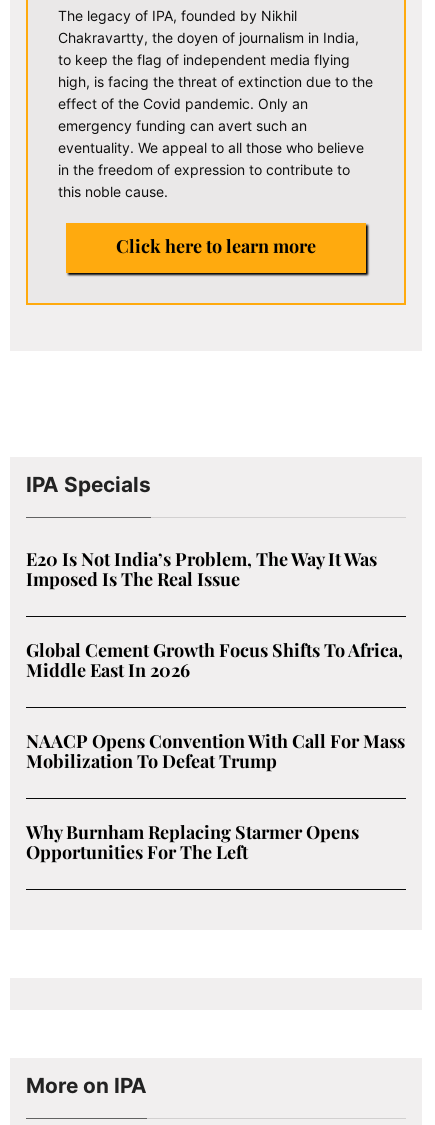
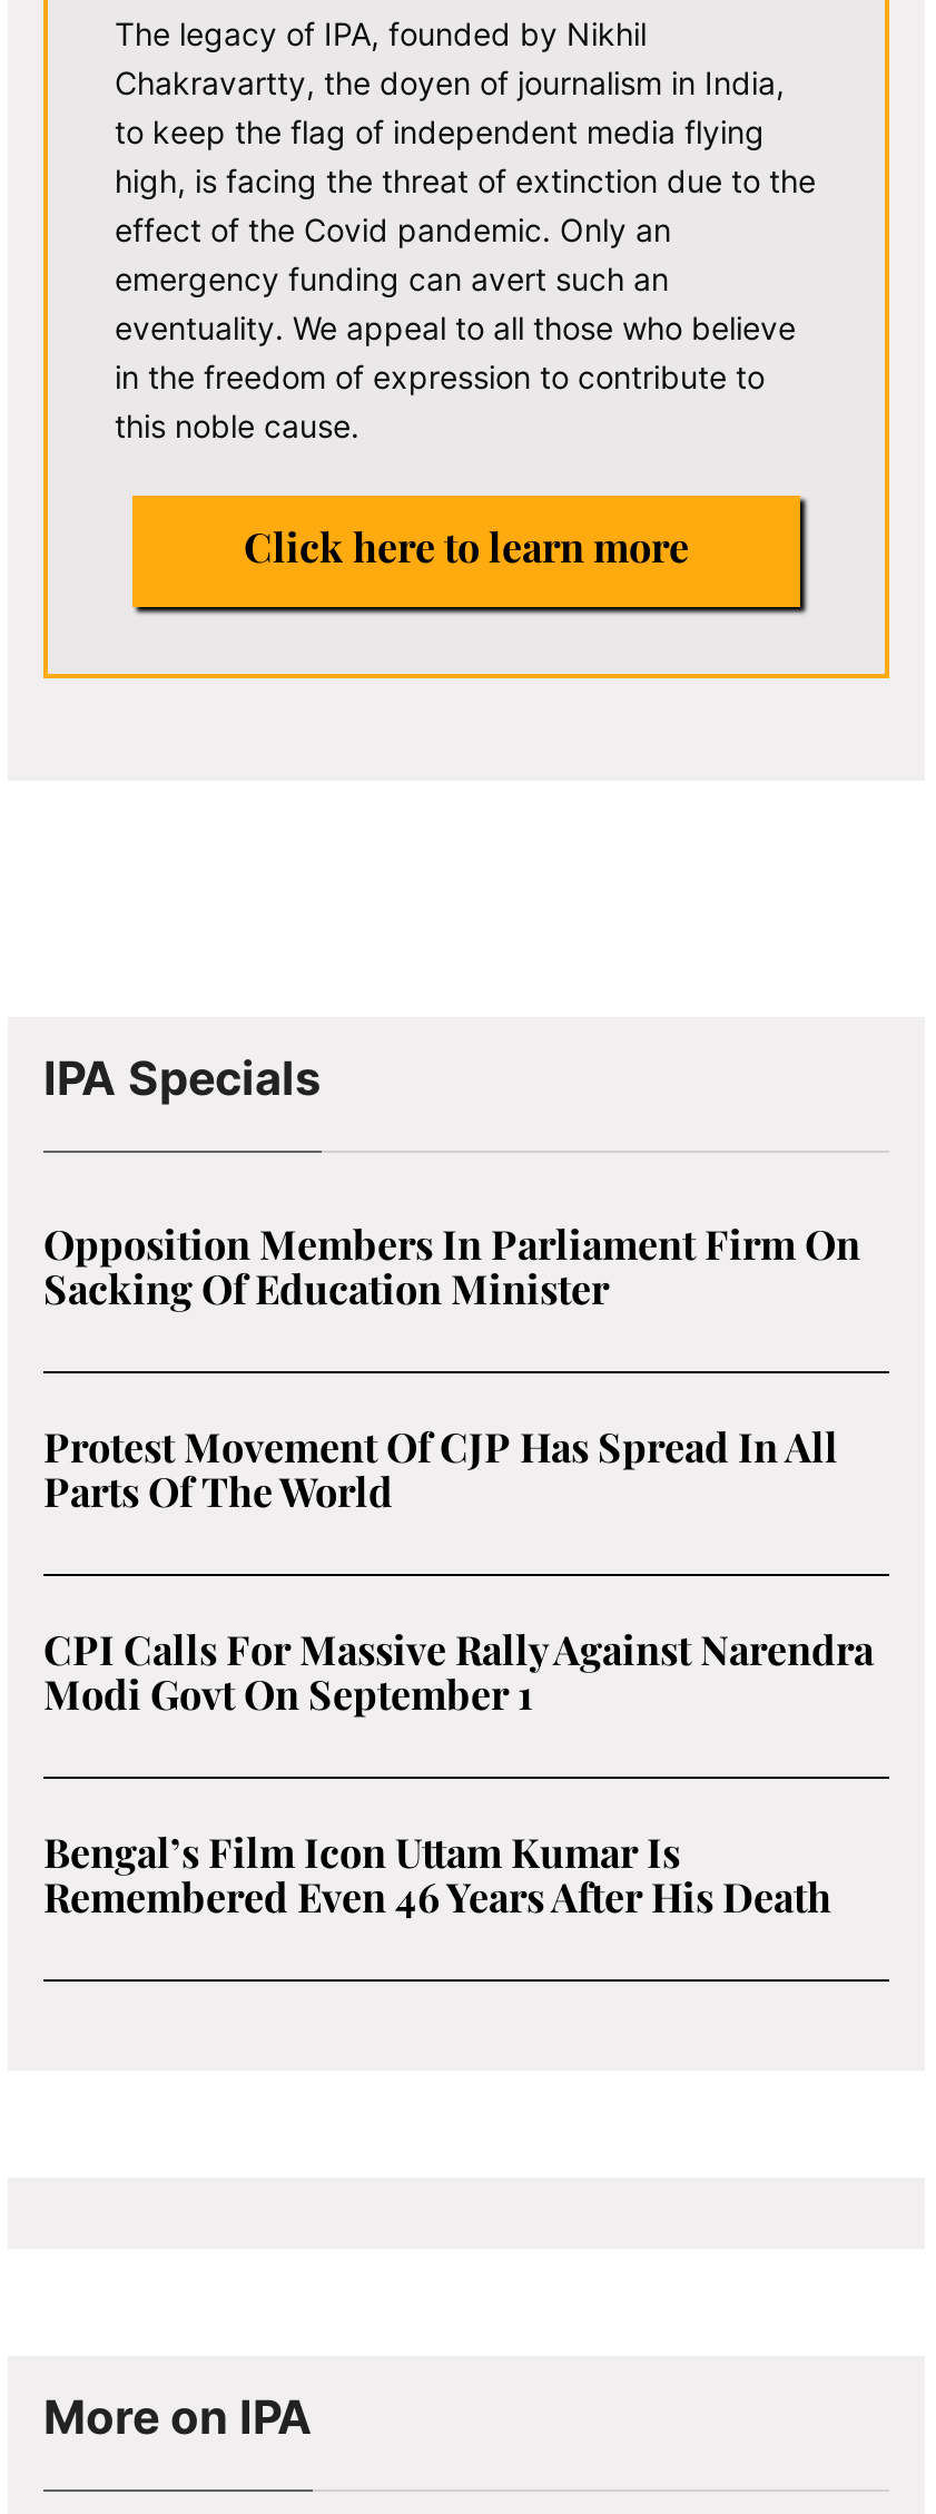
[26,547,377,591] E20 Is Not India’s Problem, The Way It Was | Imposed Is The Real Issue -> [43,1217,860,1315] Opposition Members In Parliament Firm On | Sacking Of Education Minister
[26,638,403,682] Global Cement Growth Focus Shifts To Africa, | Middle East In 2026 -> [43,1420,838,1518] Protest Movement Of CJP Has Spread In All | Parts Of The World
[26,729,405,773] NAACP Opens Convention With Call For Mass | Mobilization To Defeat Trump -> [43,1623,874,1721] CPI Calls For Massive Rally Against Narendra | Modi Govt On September 1
[26,820,359,864] Why Burnham Replacing Starmer Opens | Opportunities For The Left -> [43,1826,831,1924] Bengal’s Film Icon Uttam Kumar Is | Remembered Even 46 Years After His Death

